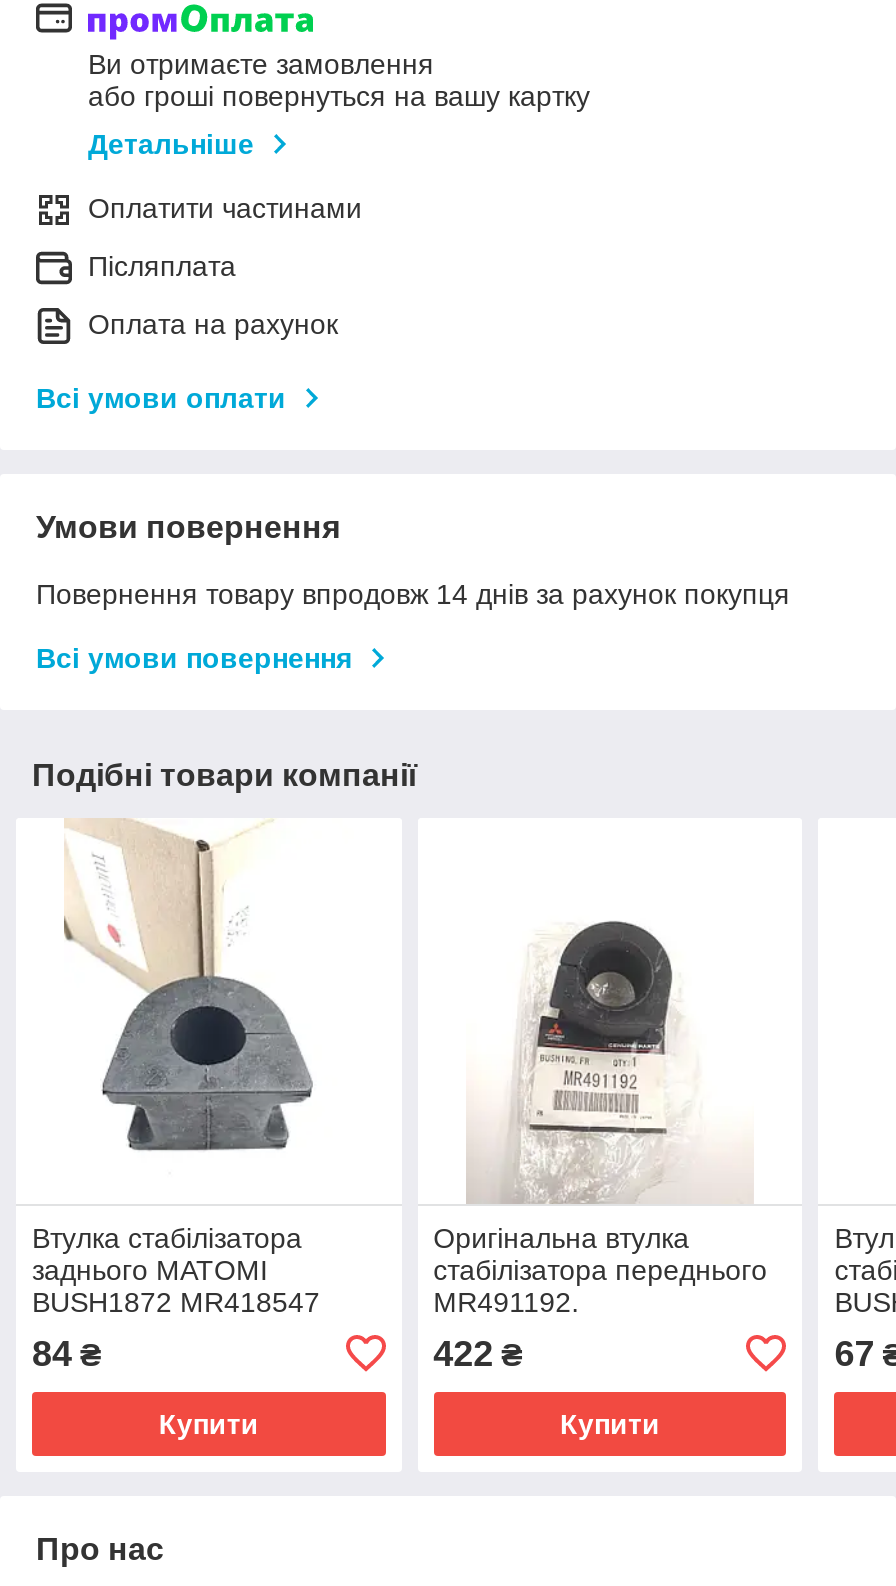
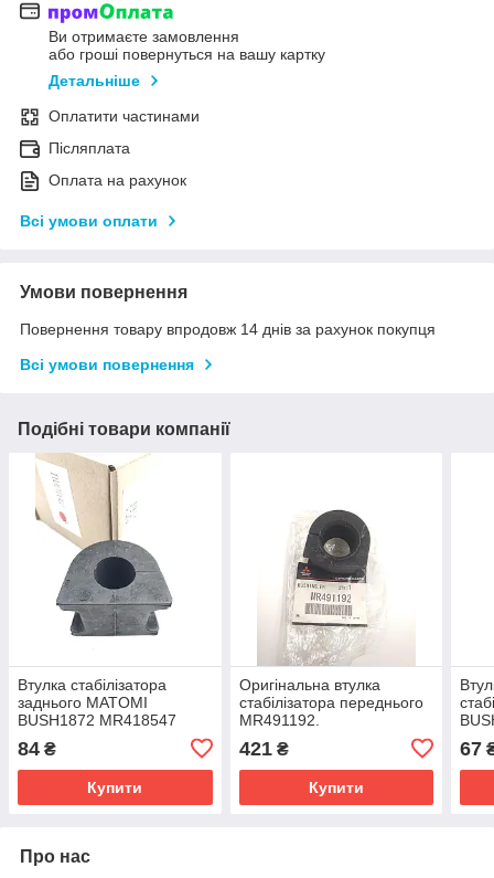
[433,1334,523,1374] 422 ₴ -> [239,738,288,760] 421 ₴

